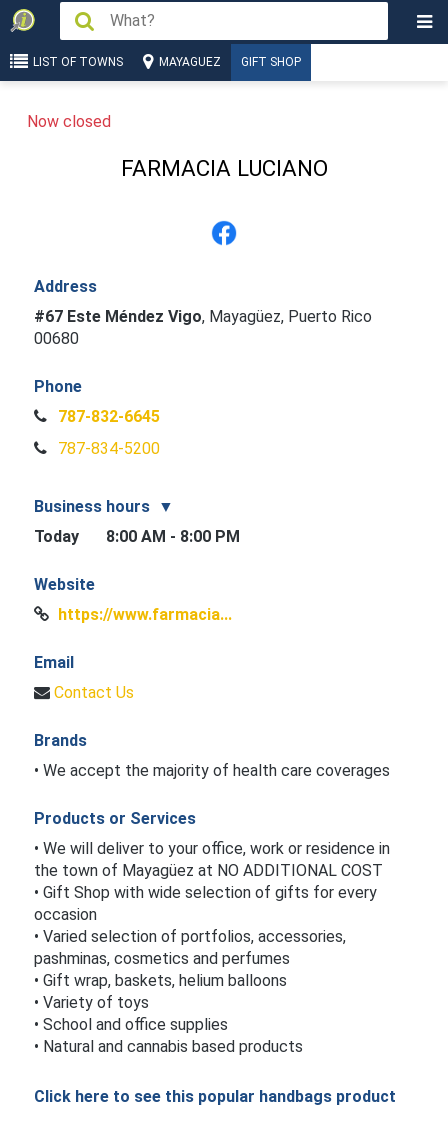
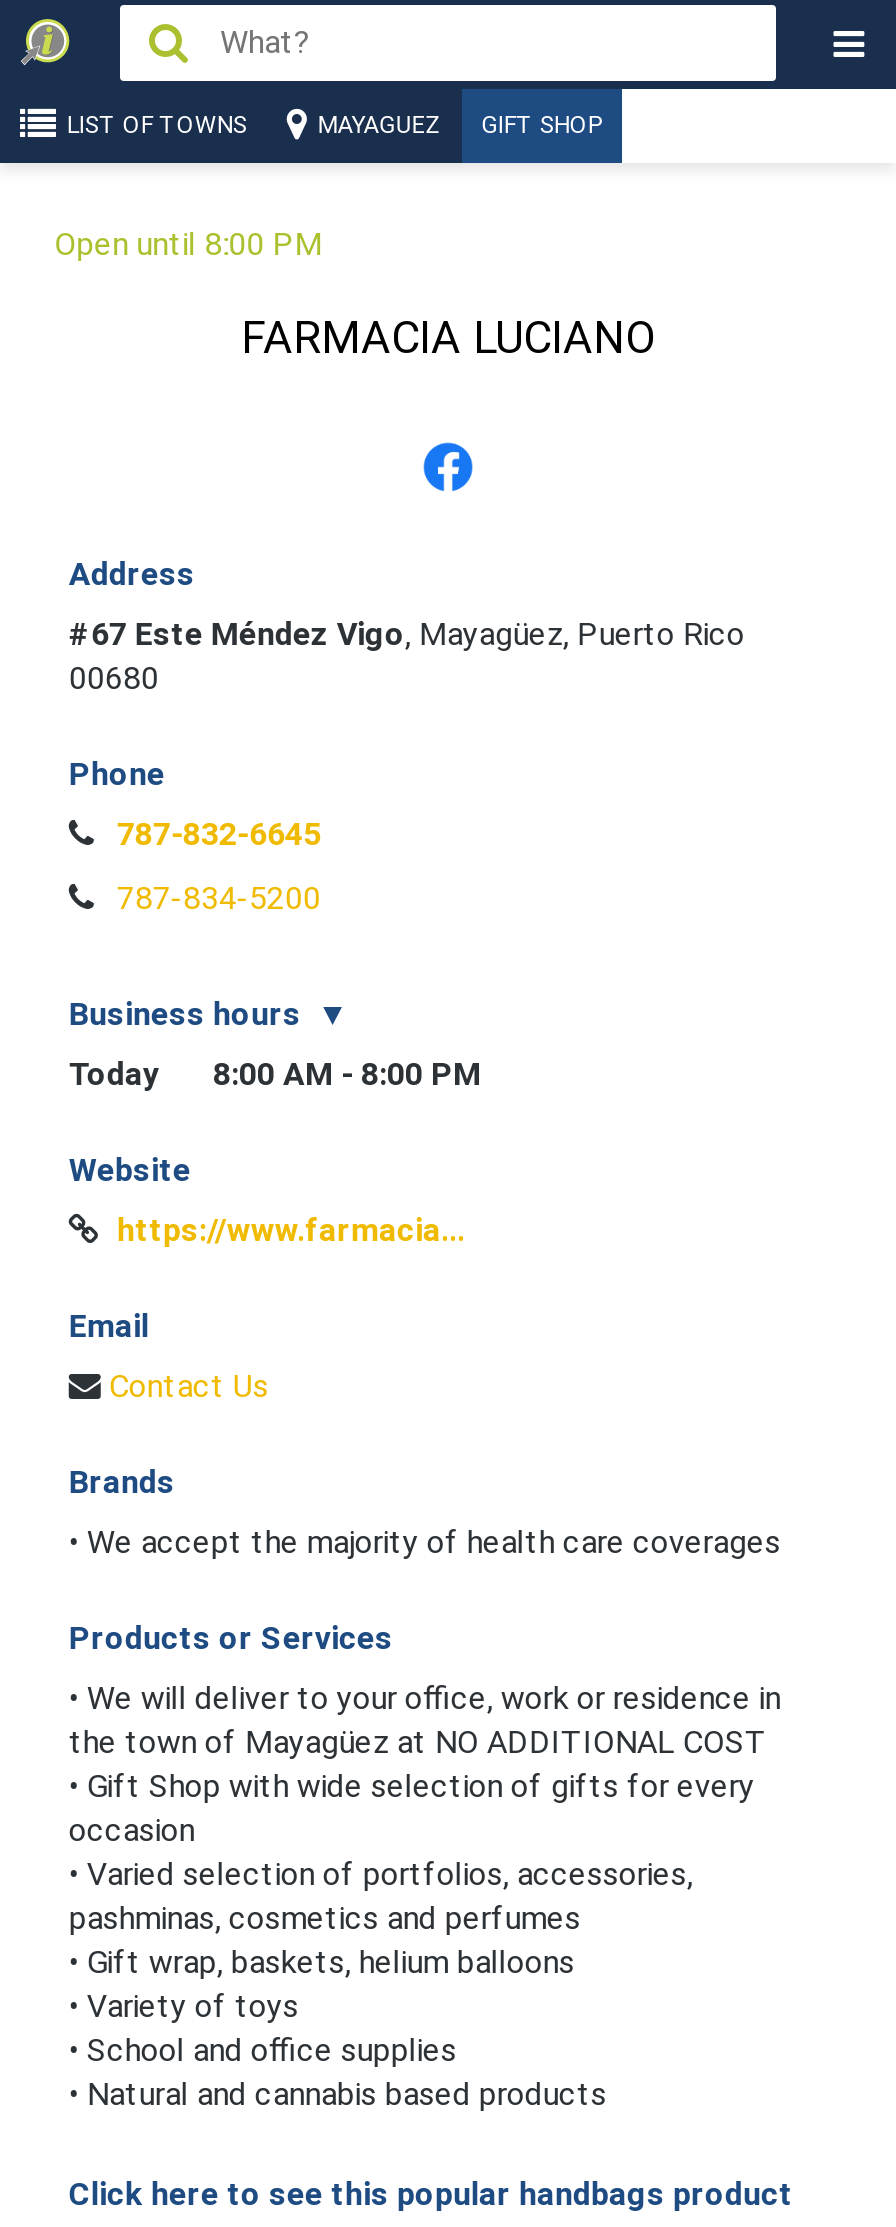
[27,112,111,131] Now closed -> [54,225,322,263] Open until 8:00 PM

